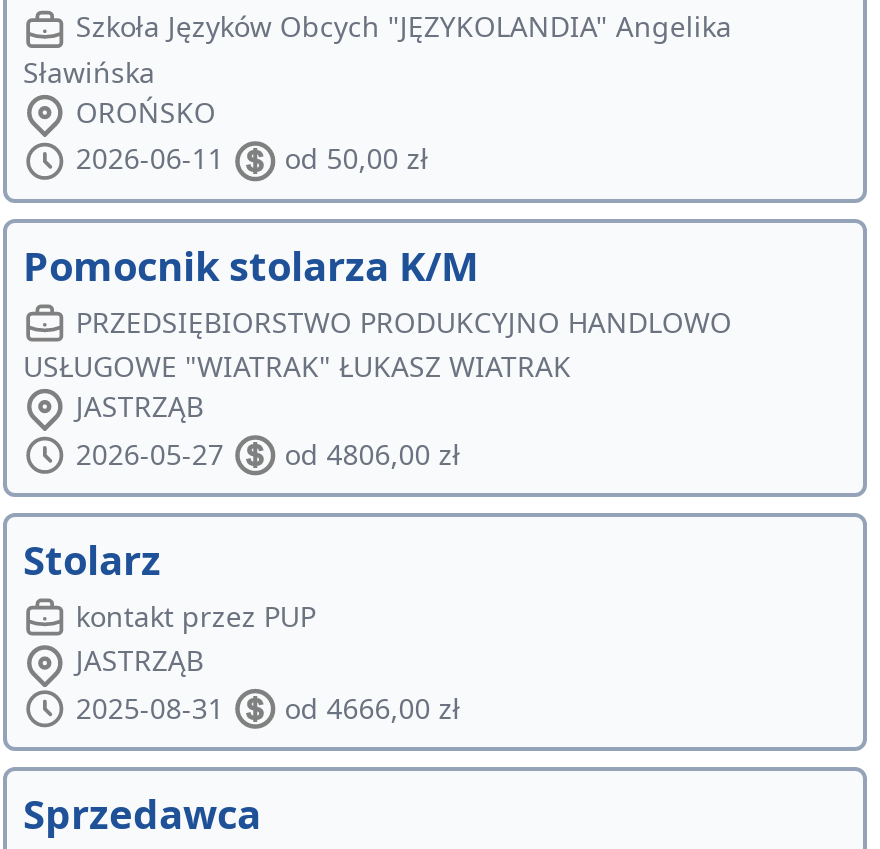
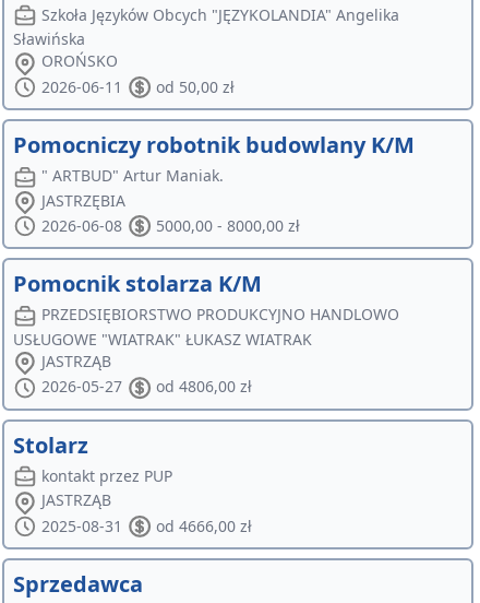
none -> [13,130,415,236] Pomocniczy robotnik budowlany K/M | " ARTBUD" Artur Maniak. | JASTRZĘBIA | 2026-06-08 | 5000,00 - 8000,00 zł

